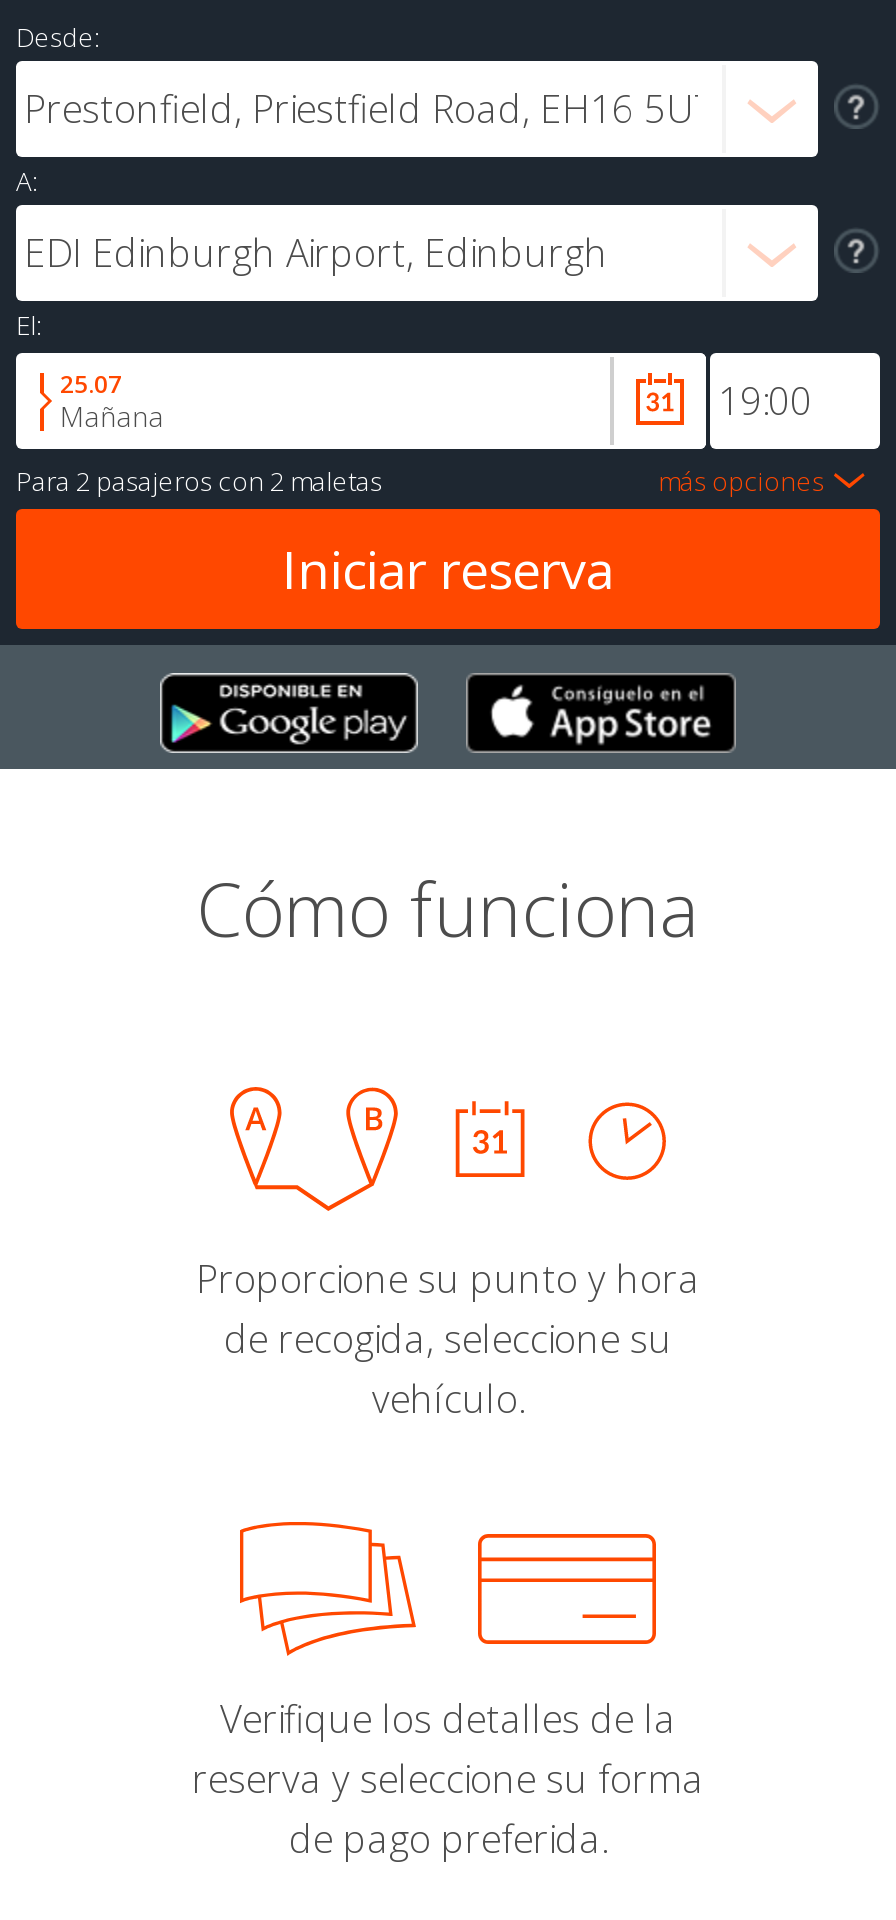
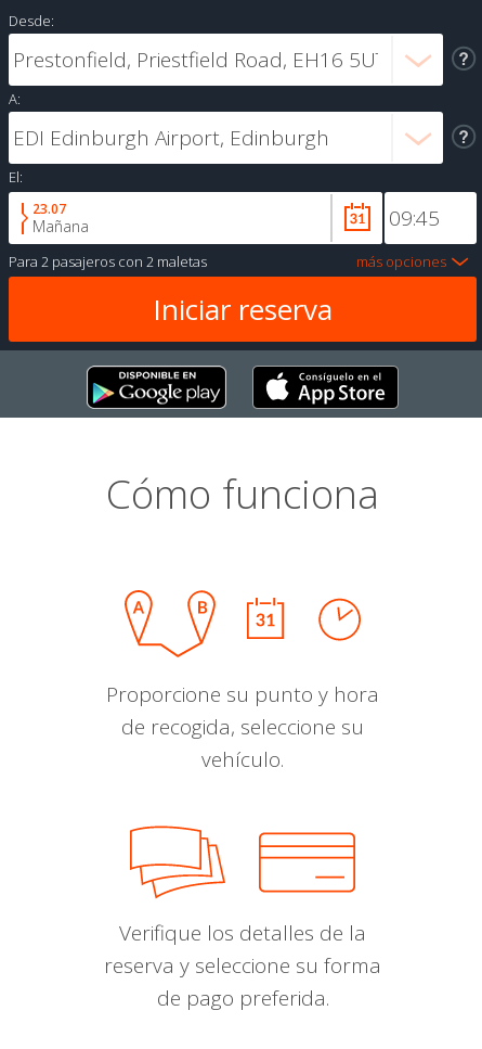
[60,368,122,402] 25.07 -> [32,200,66,218] 23.07

